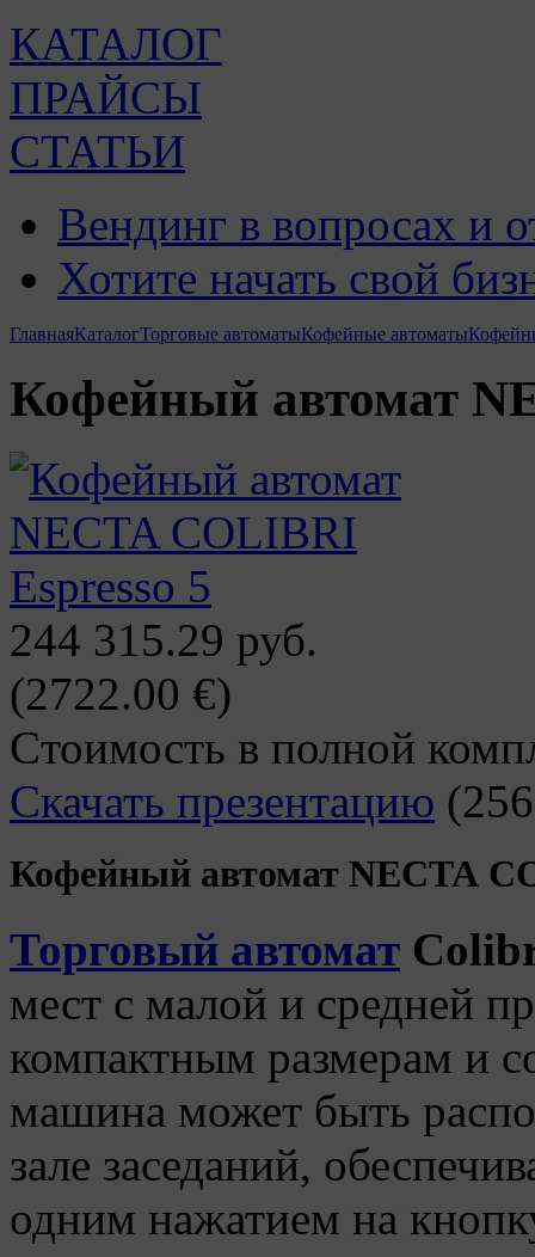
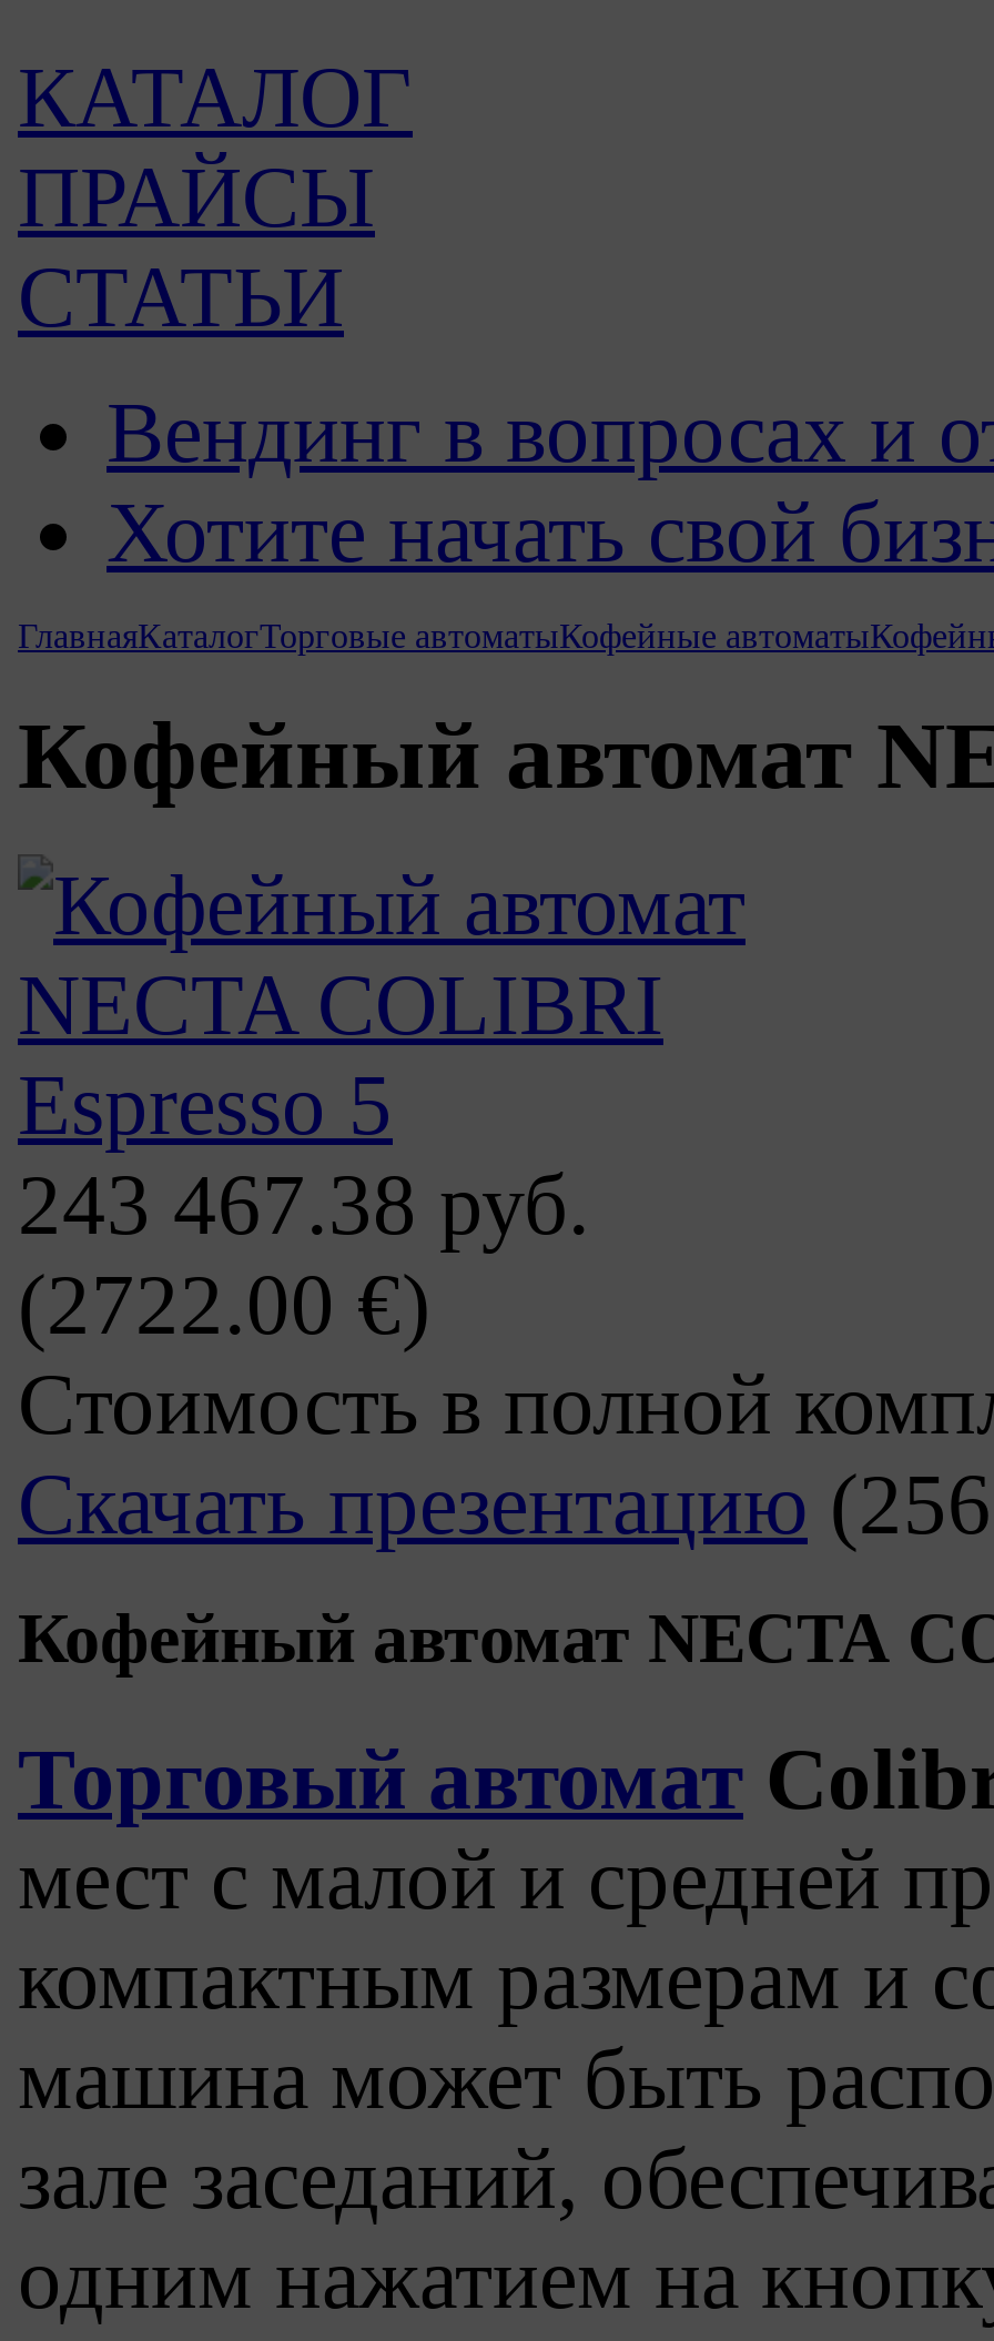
[10,614,318,665] 244 315.29 руб. -> [18,1156,590,1251] 243 467.38 руб.

